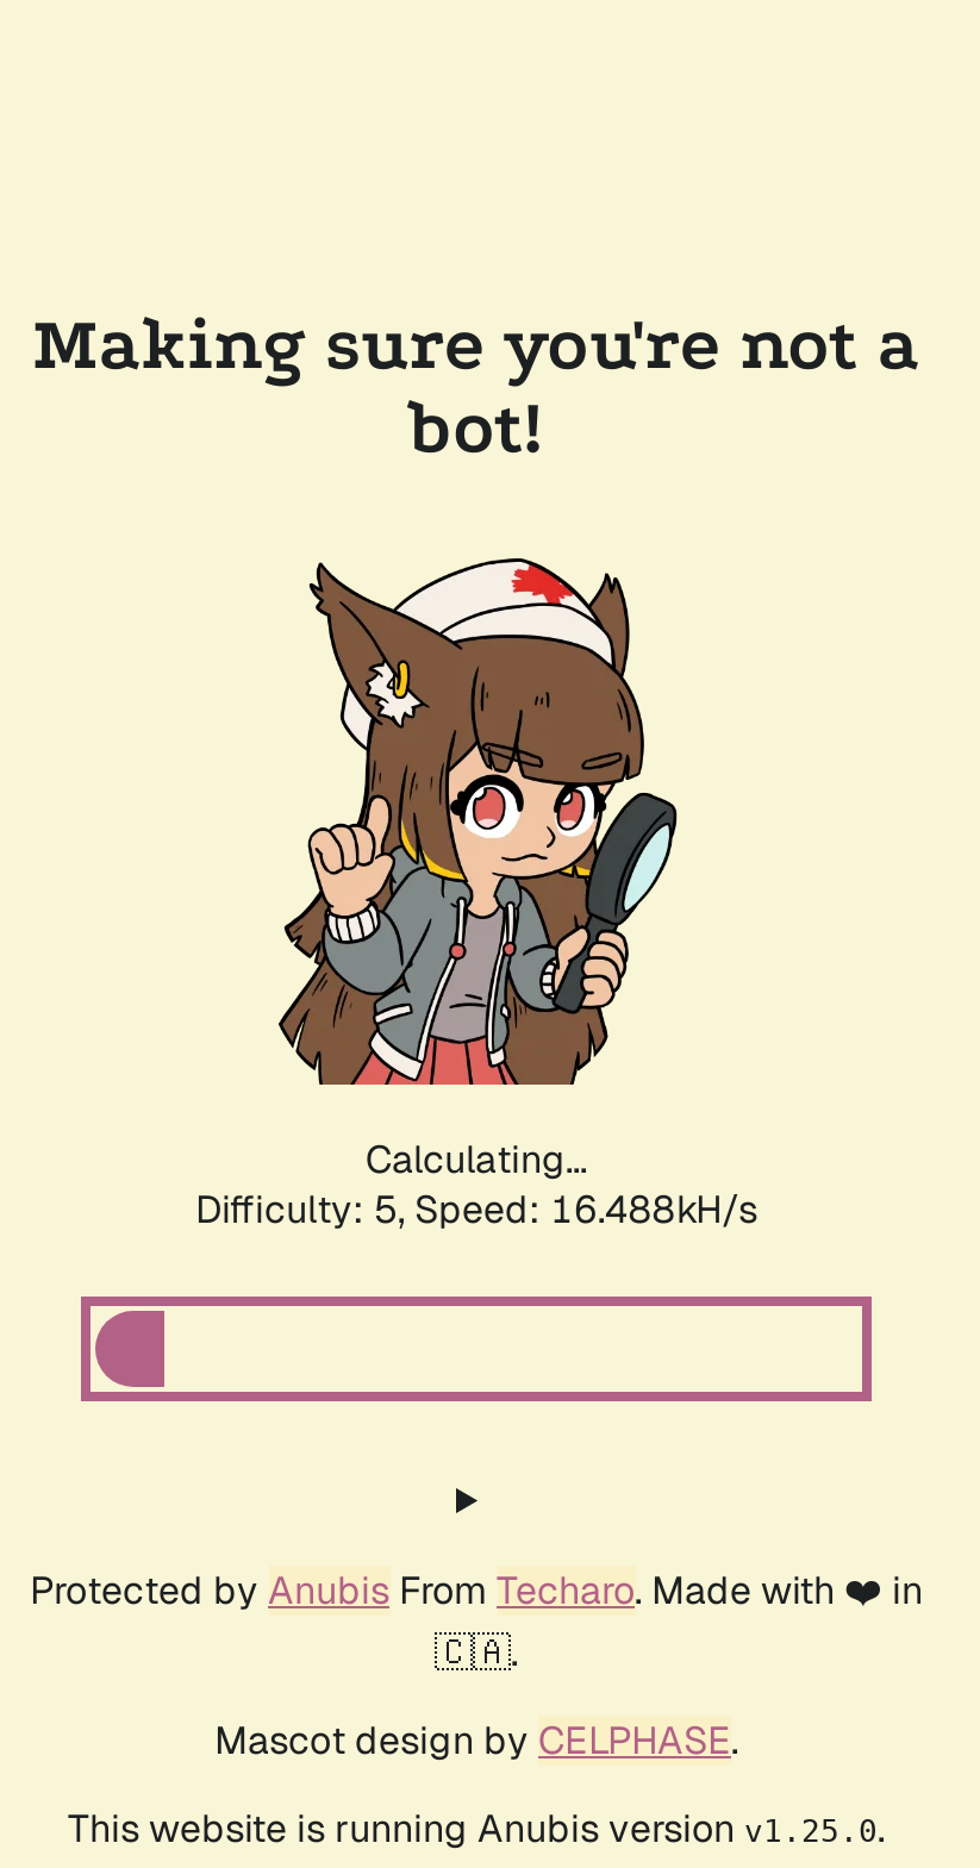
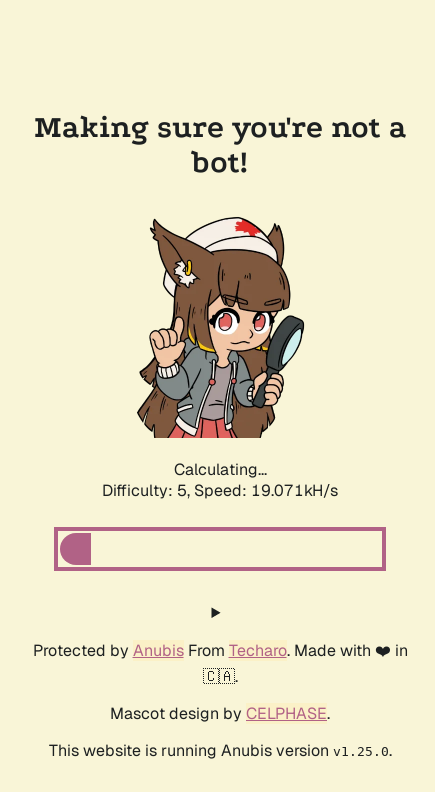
[195,1185,757,1235] Difficulty: 5, Speed: 16.488kH/s -> [102,480,338,501] Difficulty: 5, Speed: 19.071kH/s

